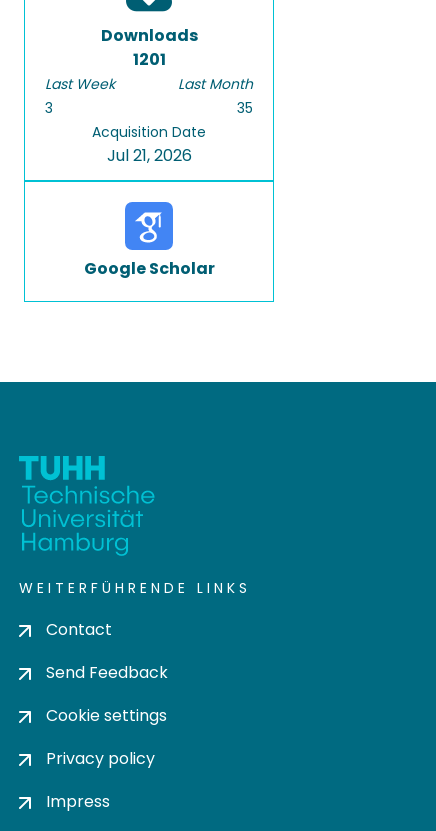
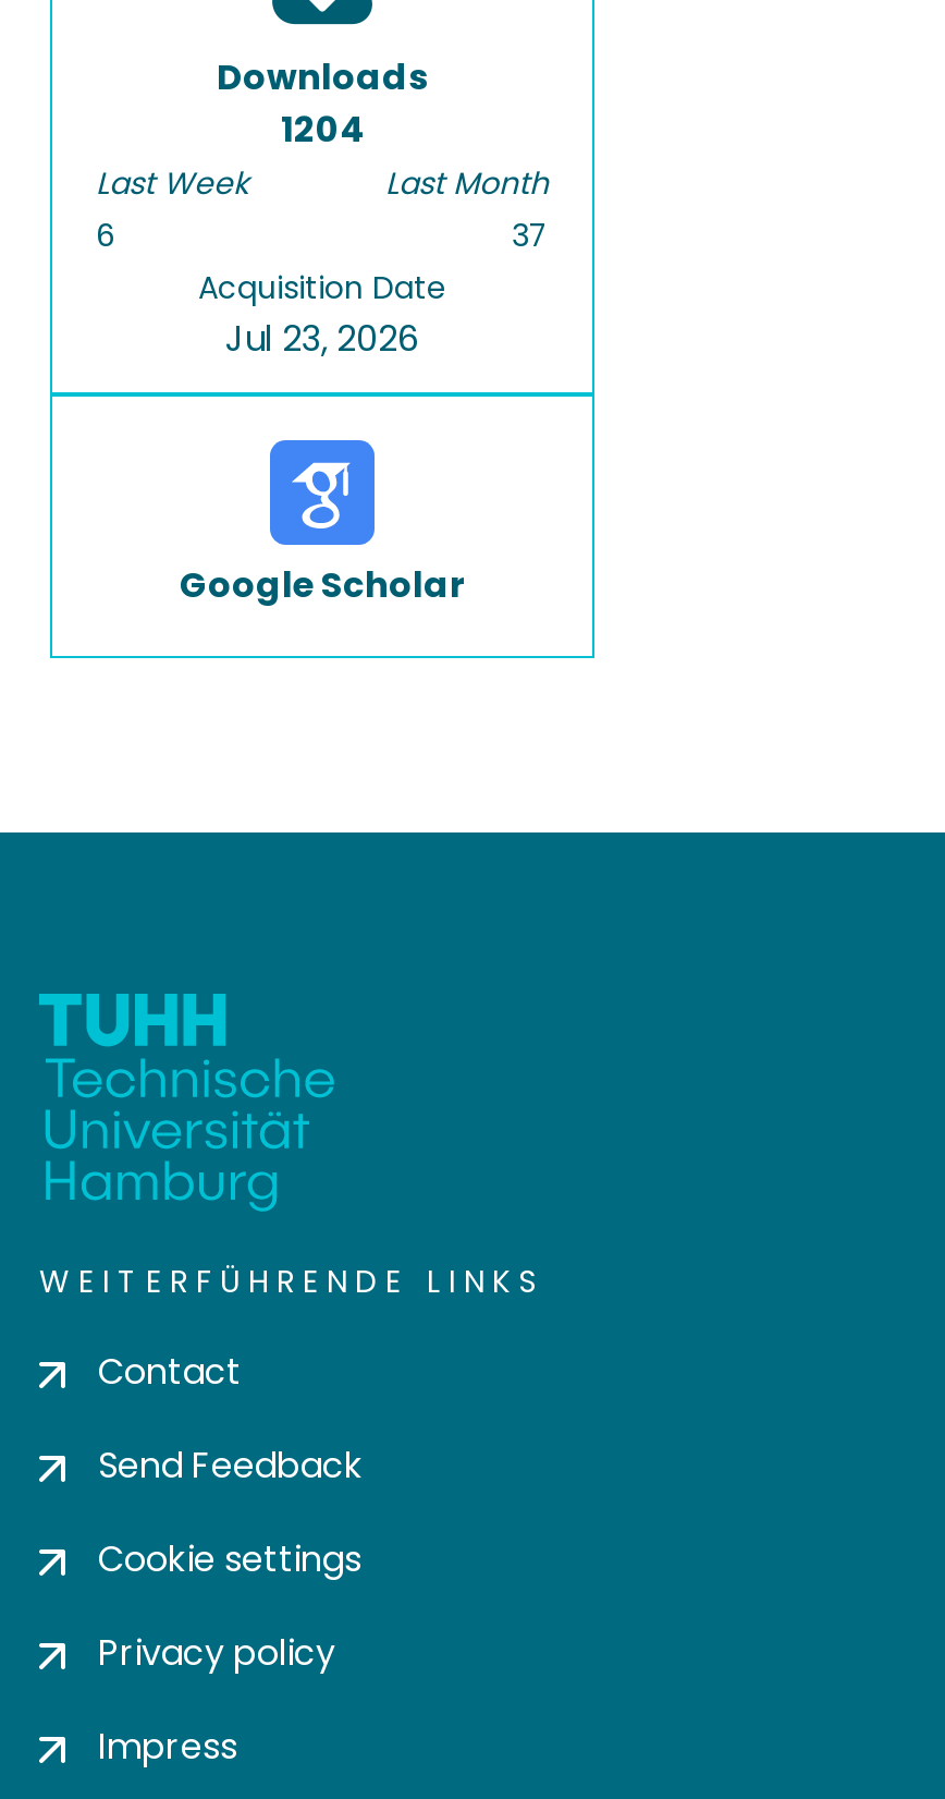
[132,48,165,71] 1201 -> [281,105,364,155] 1204
[45,98,53,118] 3 -> [96,214,115,257] 6
[237,98,253,118] 35 -> [512,214,549,257] 37
[106,144,191,167] Jul 21, 2026 -> [225,314,419,364] Jul 23, 2026

